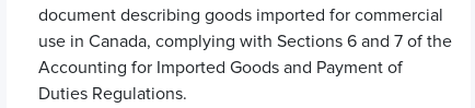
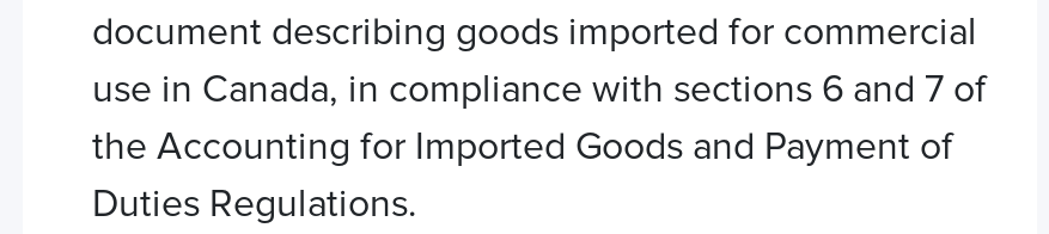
[38,33,452,50] use in Canada, complying with Sections 6 and 7 of the -> [92,71,987,109] use in Canada, in compliance with sections 6 and 7 of
[38,59,403,76] Accounting for Imported Goods and Payment of -> [92,128,953,166] the Accounting for Imported Goods and Payment of

